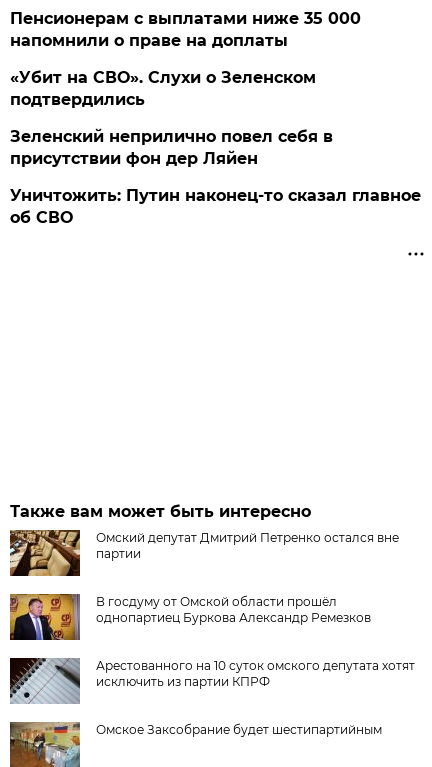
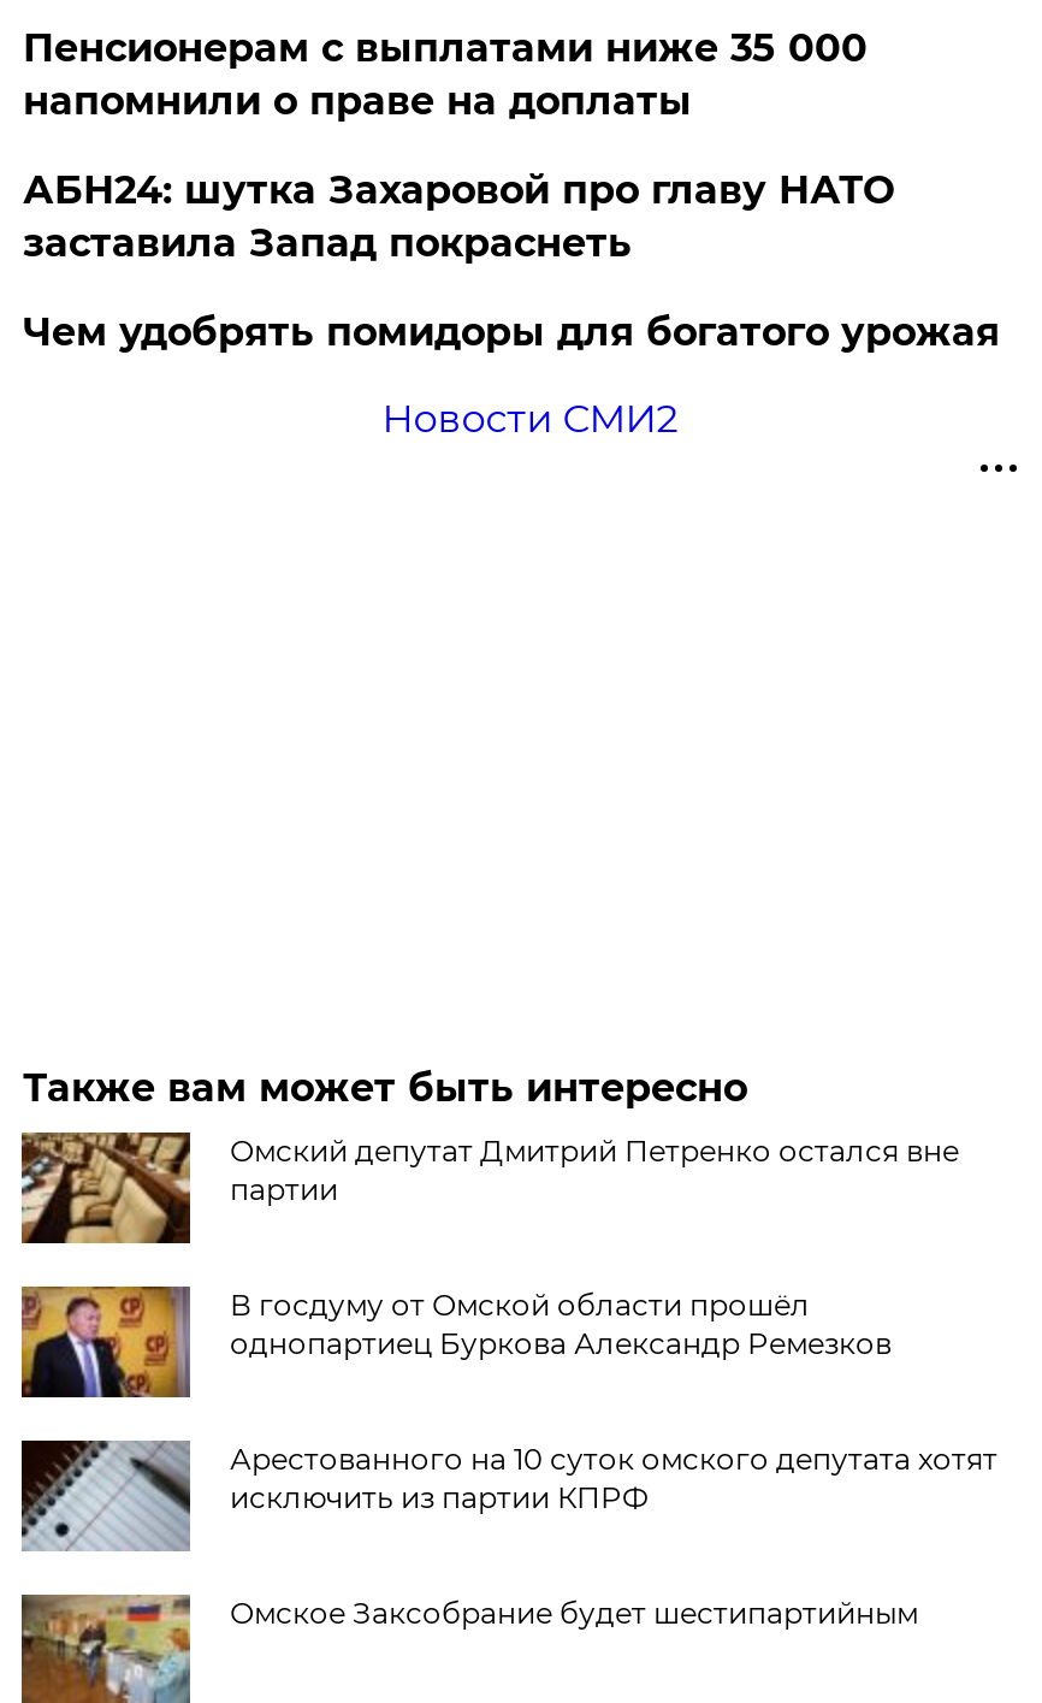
[10,68,316,109] «Убит на СВО». Слухи о Зеленском | подтвердились -> [23,167,894,266] АБН24: шутка Захаровой про главу НАТО | заставила Запад покраснеть
[10,127,333,168] Зеленский неприлично повел cебя в | присутствии фон дер Ляйен -> [23,309,1000,355] Чем удобрять помидоры для богатого урожая
[10,186,421,227] Уничтожить: Путин наконец-то сказал главное | об СВО -> [382,396,678,442] Новости СМИ2

